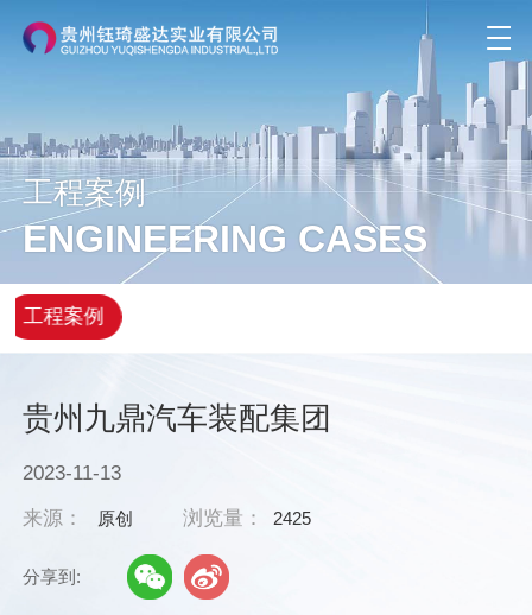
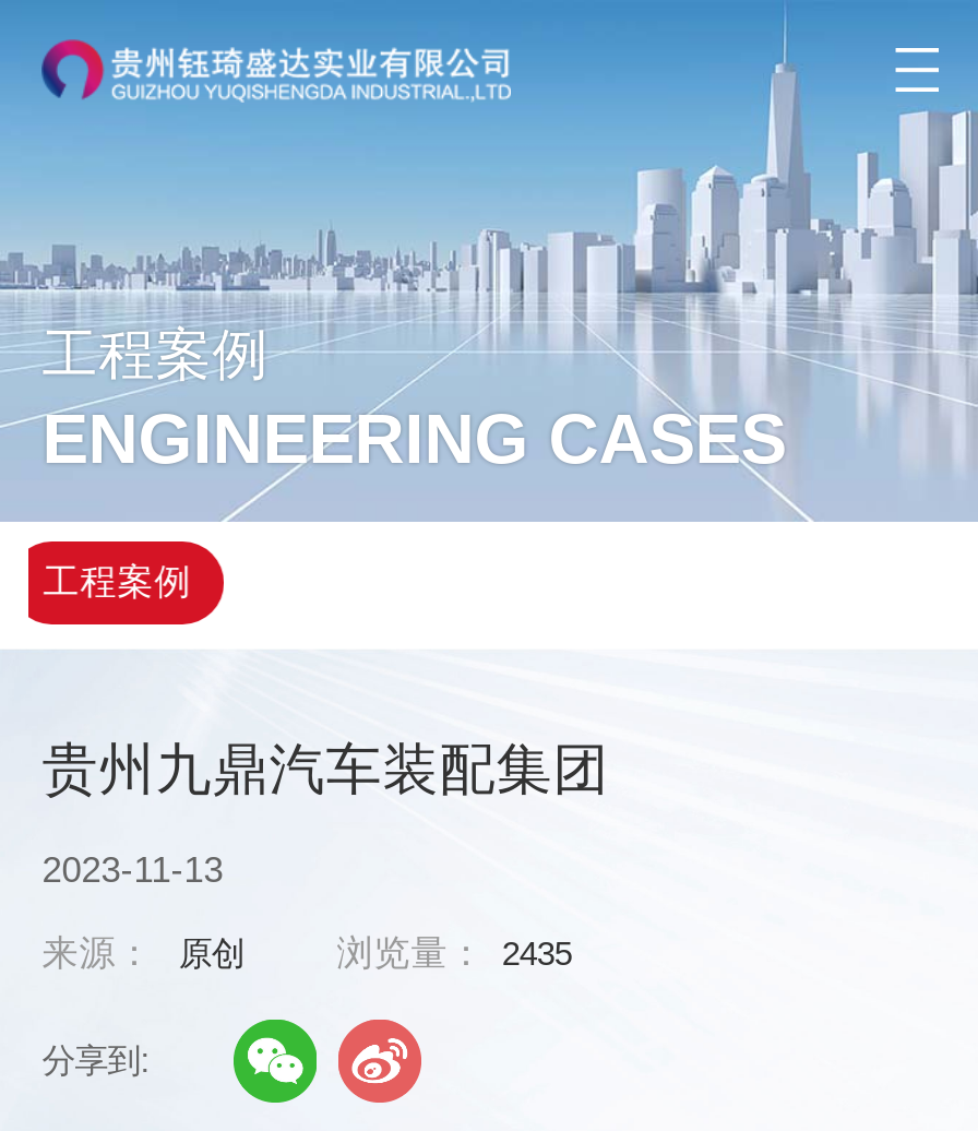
[183,507,311,529] 浏览量： 2425 -> [337,932,572,973] 浏览量： 2435

